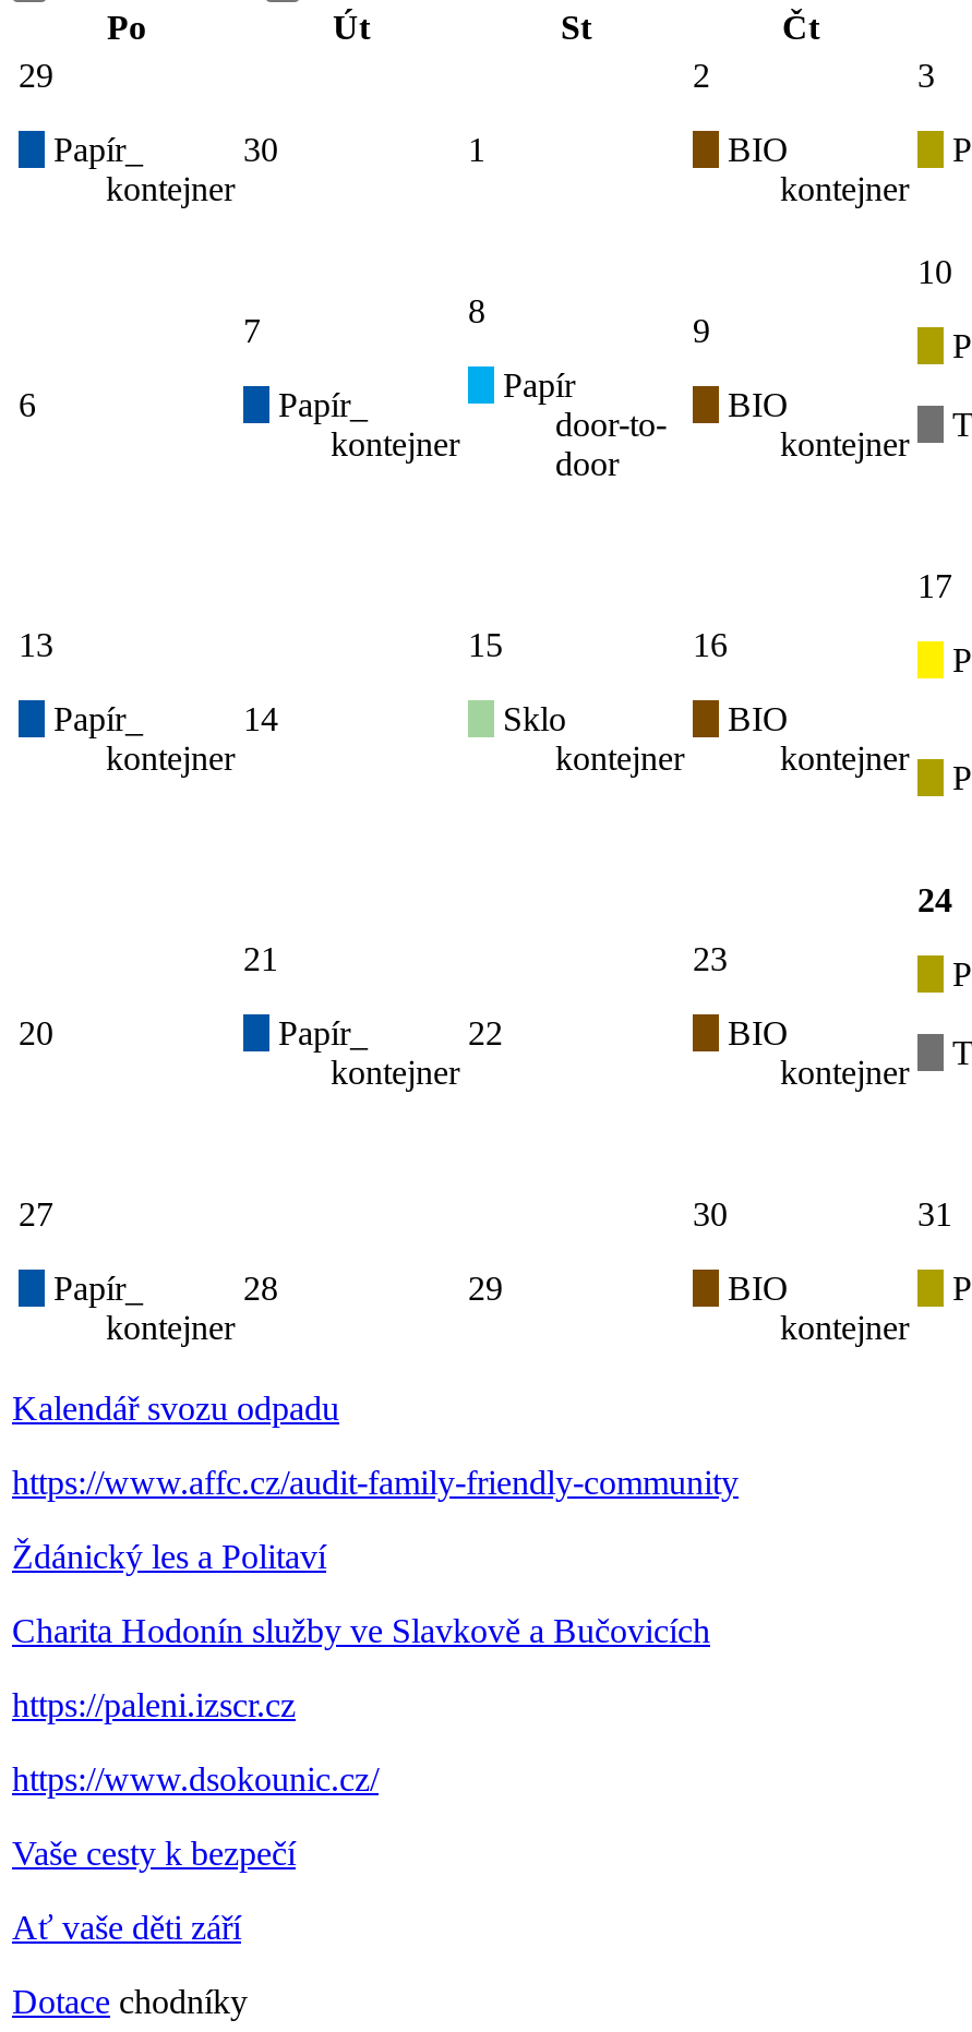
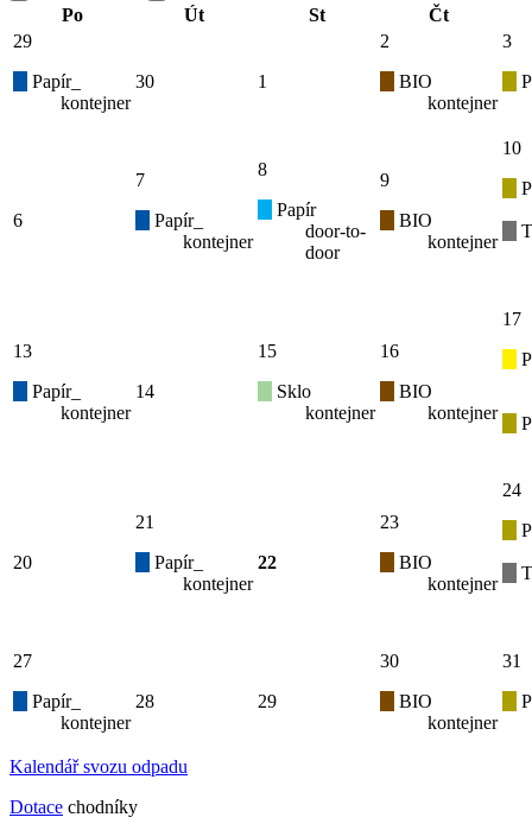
[12,1464,739,1946] https://www.affc.cz/audit-family-friendly-community | Ždánický les a Politaví | Charita Hodonín služby ve Slavkově a Bučovicích | https://paleni.izscr.cz | https://www.dsokounic.cz/ | Vaše cesty k bezpečí | Ať vaše děti září -> none

